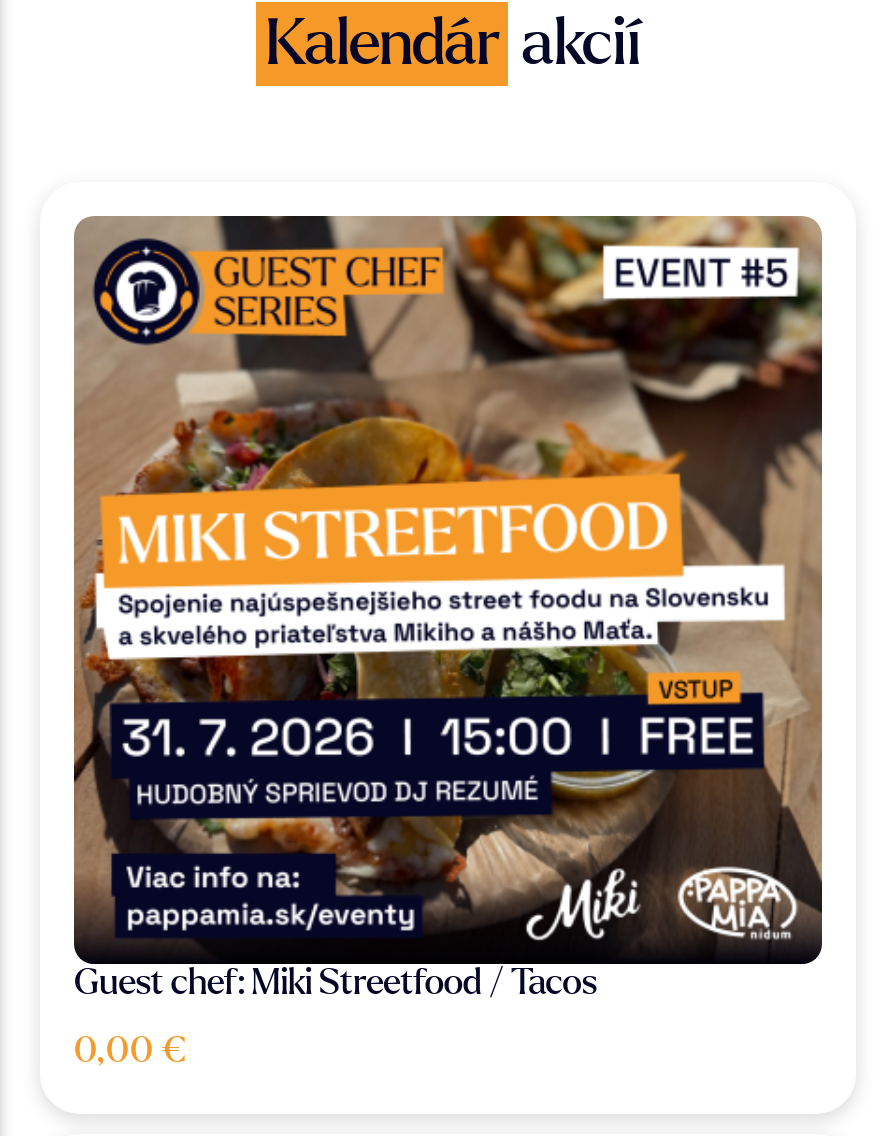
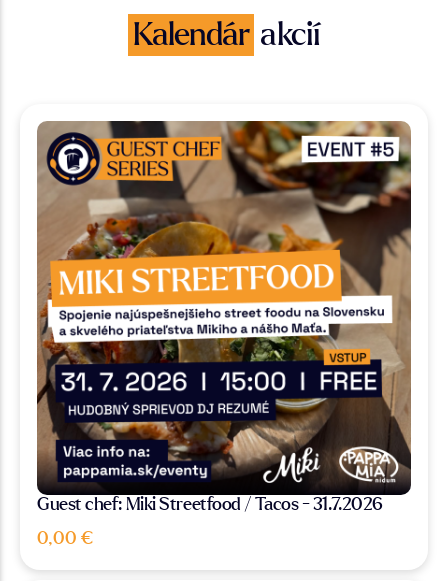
[74,966,596,1002] Guest chef: Miki Streetfood / Tacos -> [37,496,383,514] Guest chef: Miki Streetfood / Tacos - 31.7.2026

